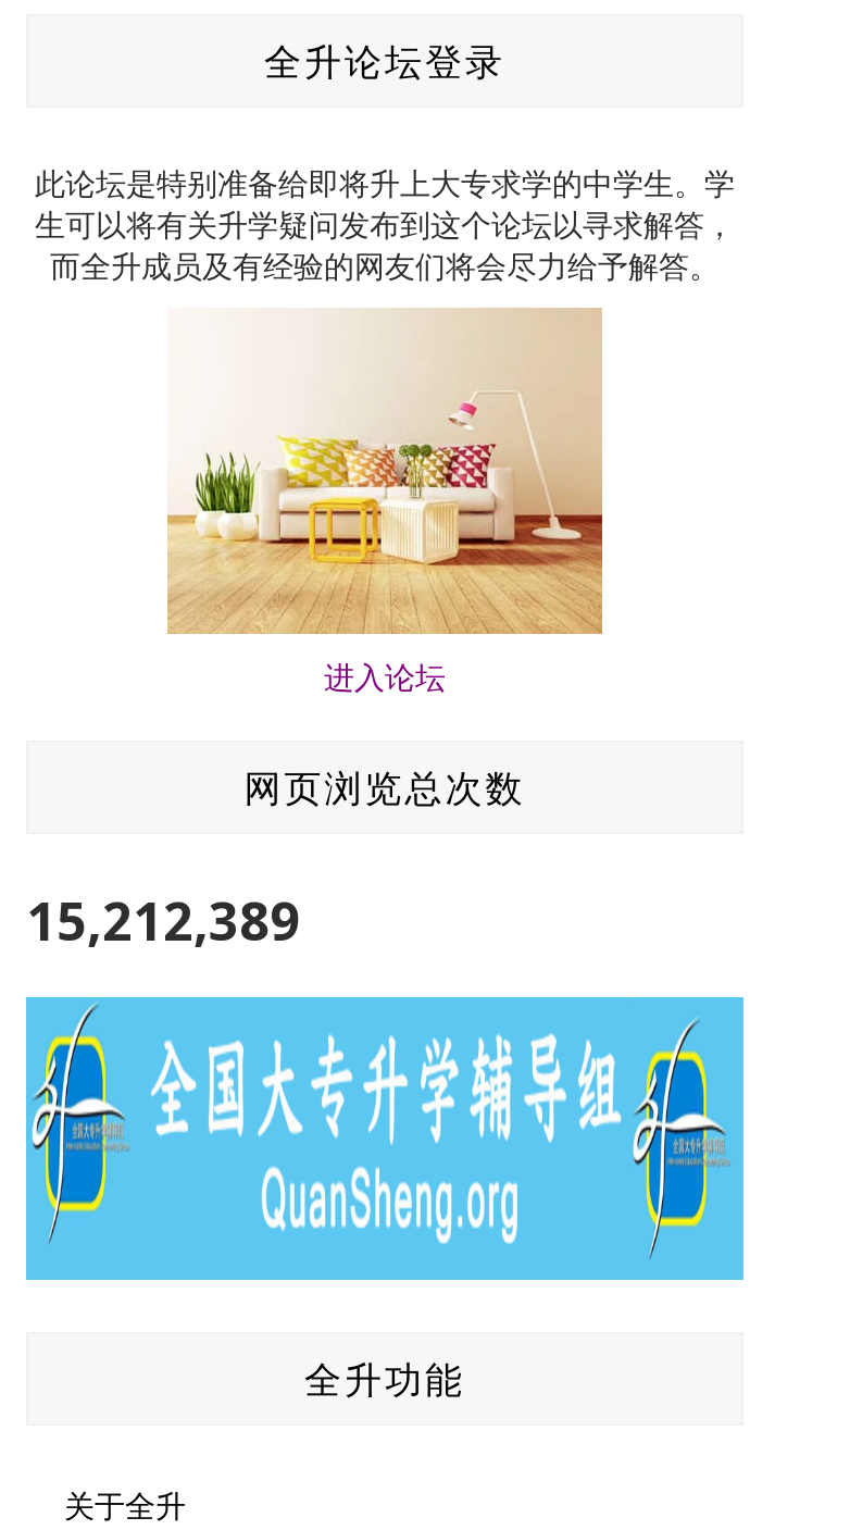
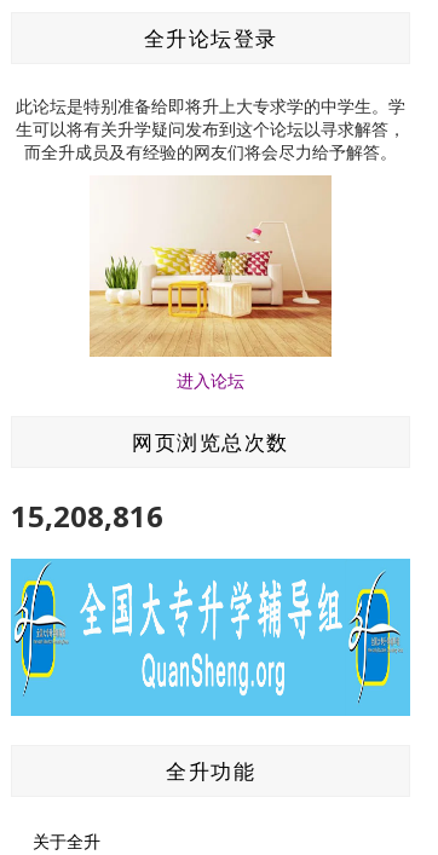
[26,884,300,956] 15,212,389 -> [11,496,163,536] 15,208,816

